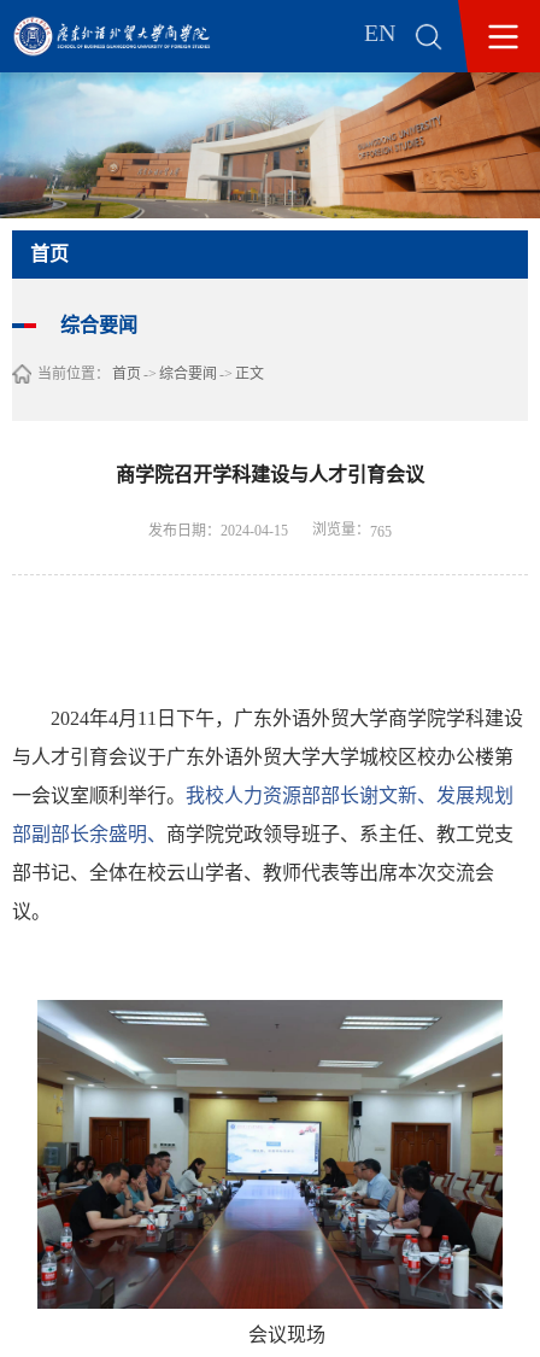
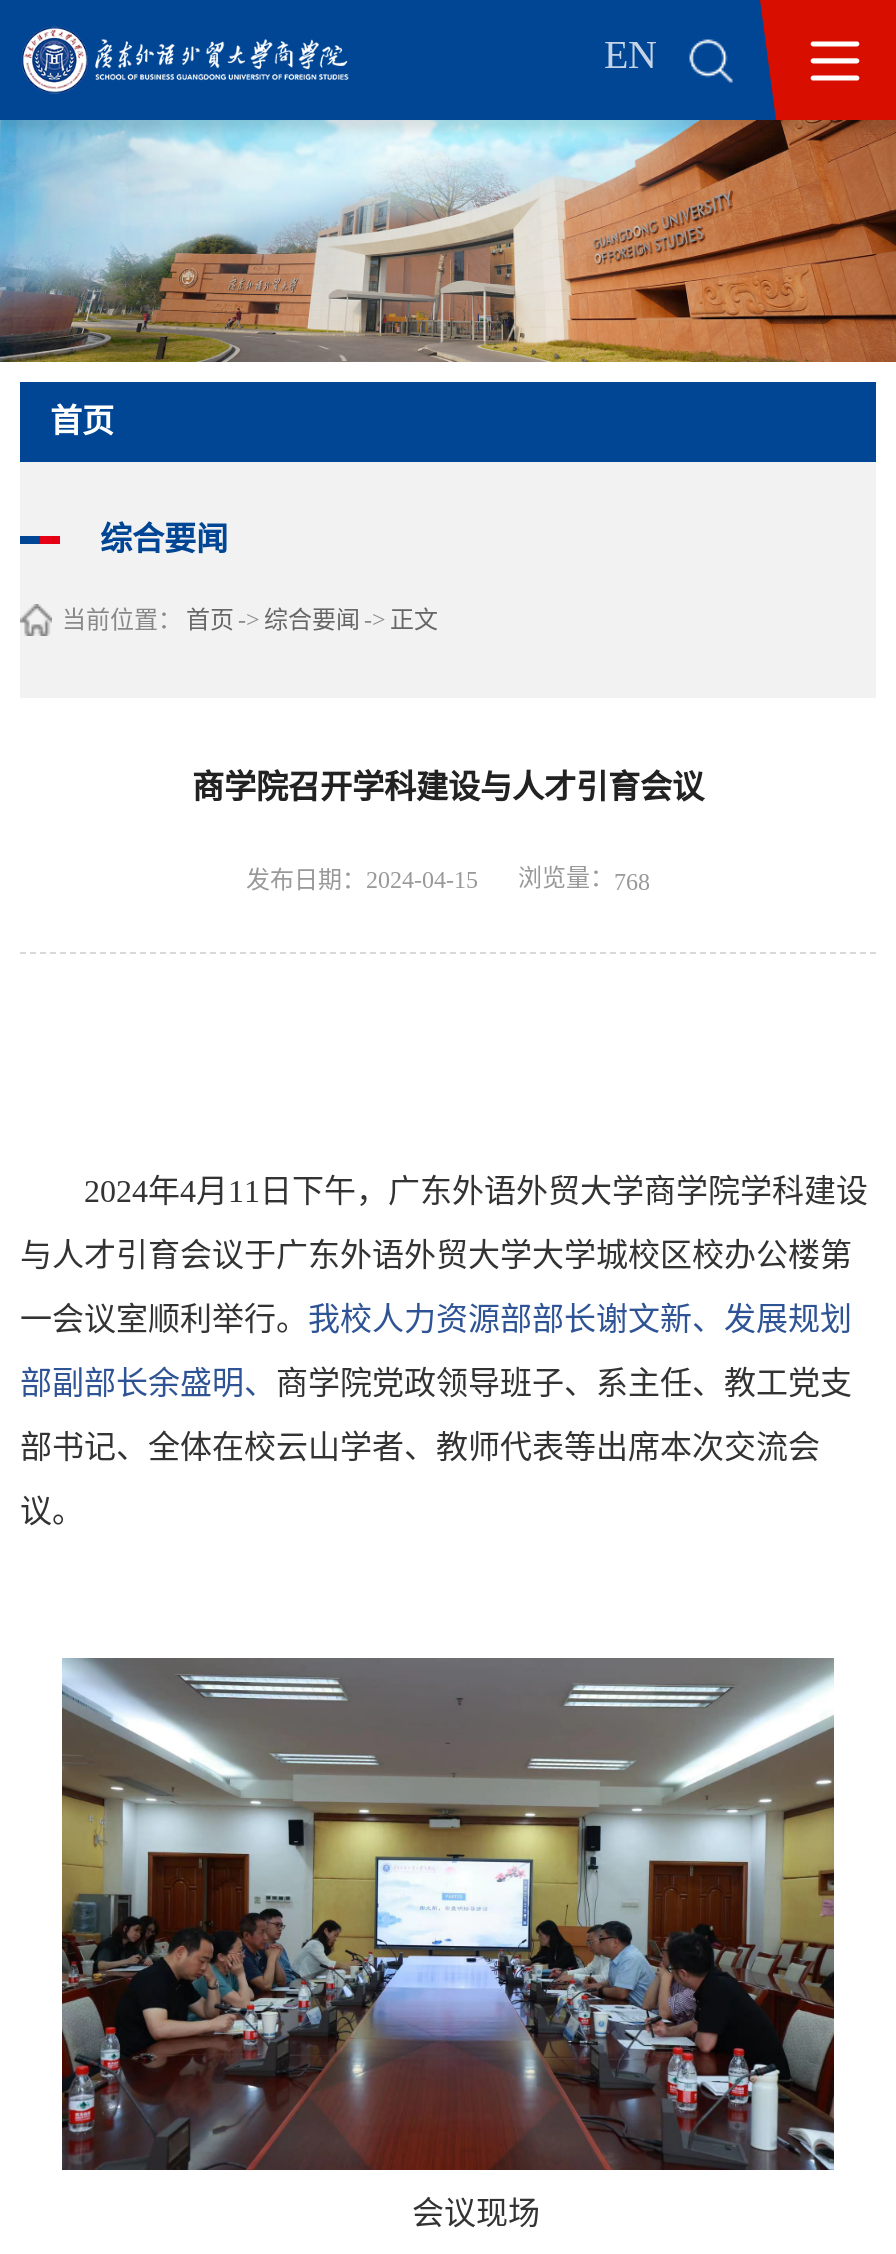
[148,521,392,540] 发布日期：2024-04-15 浏览量：765 -> [246,865,650,895] 发布日期：2024-04-15 浏览量：768

